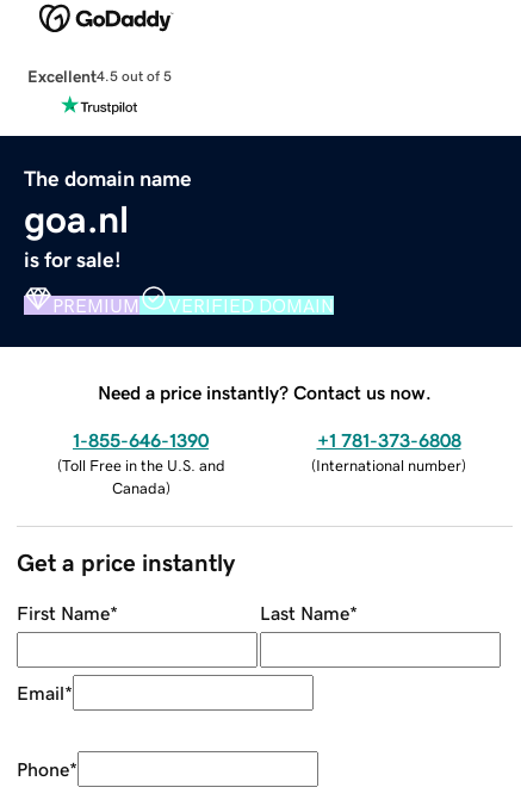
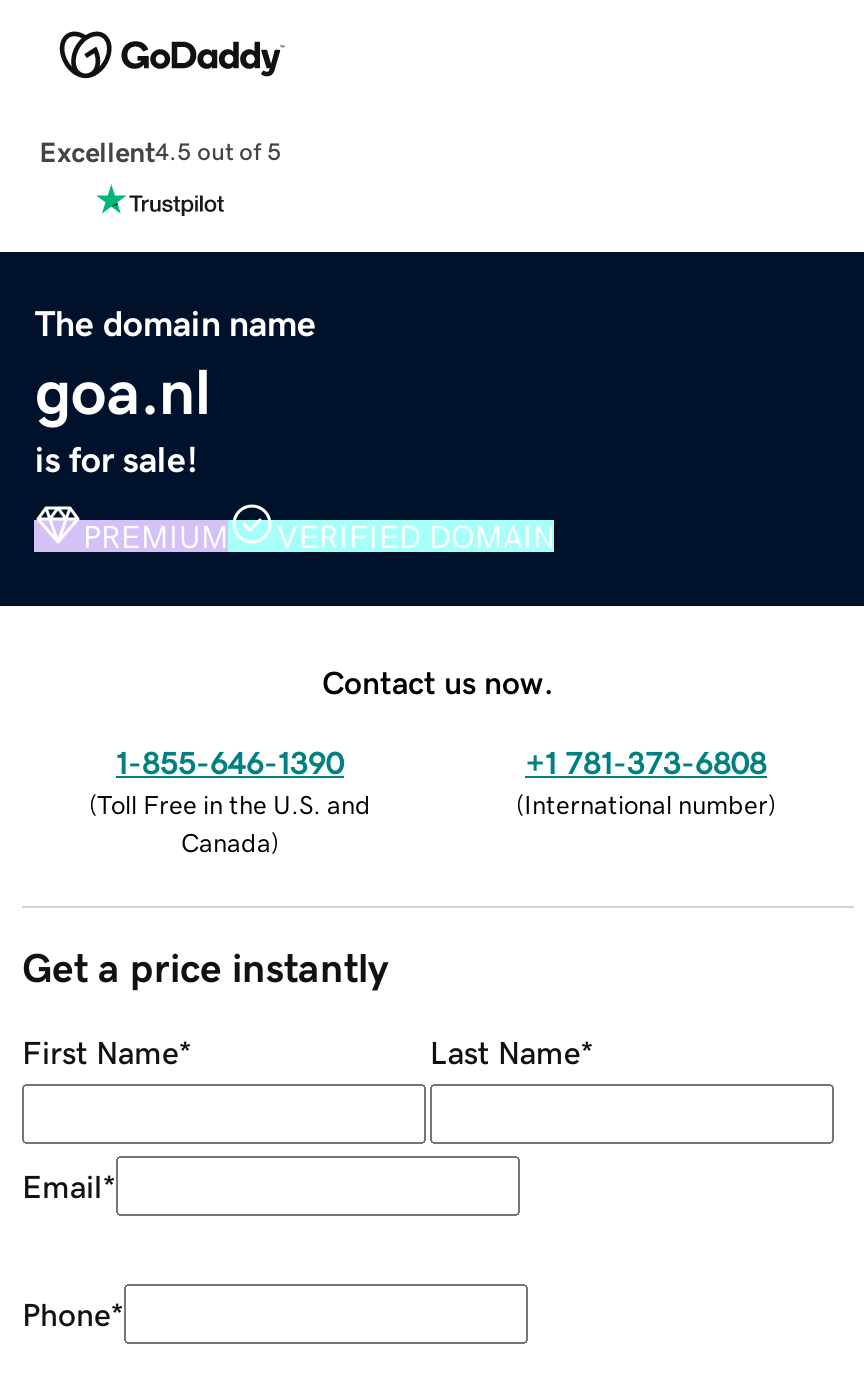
[98,382,432,401] Need a price instantly? Contact us now. -> [322,665,554,697] Contact us now.

